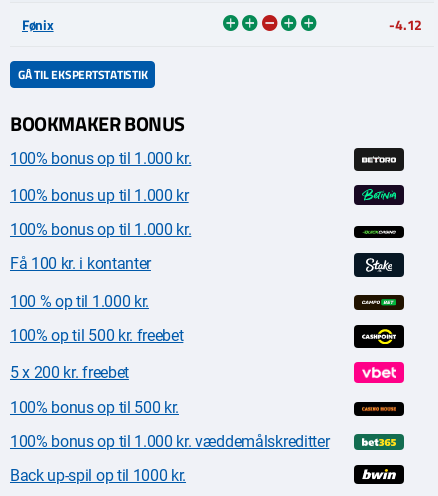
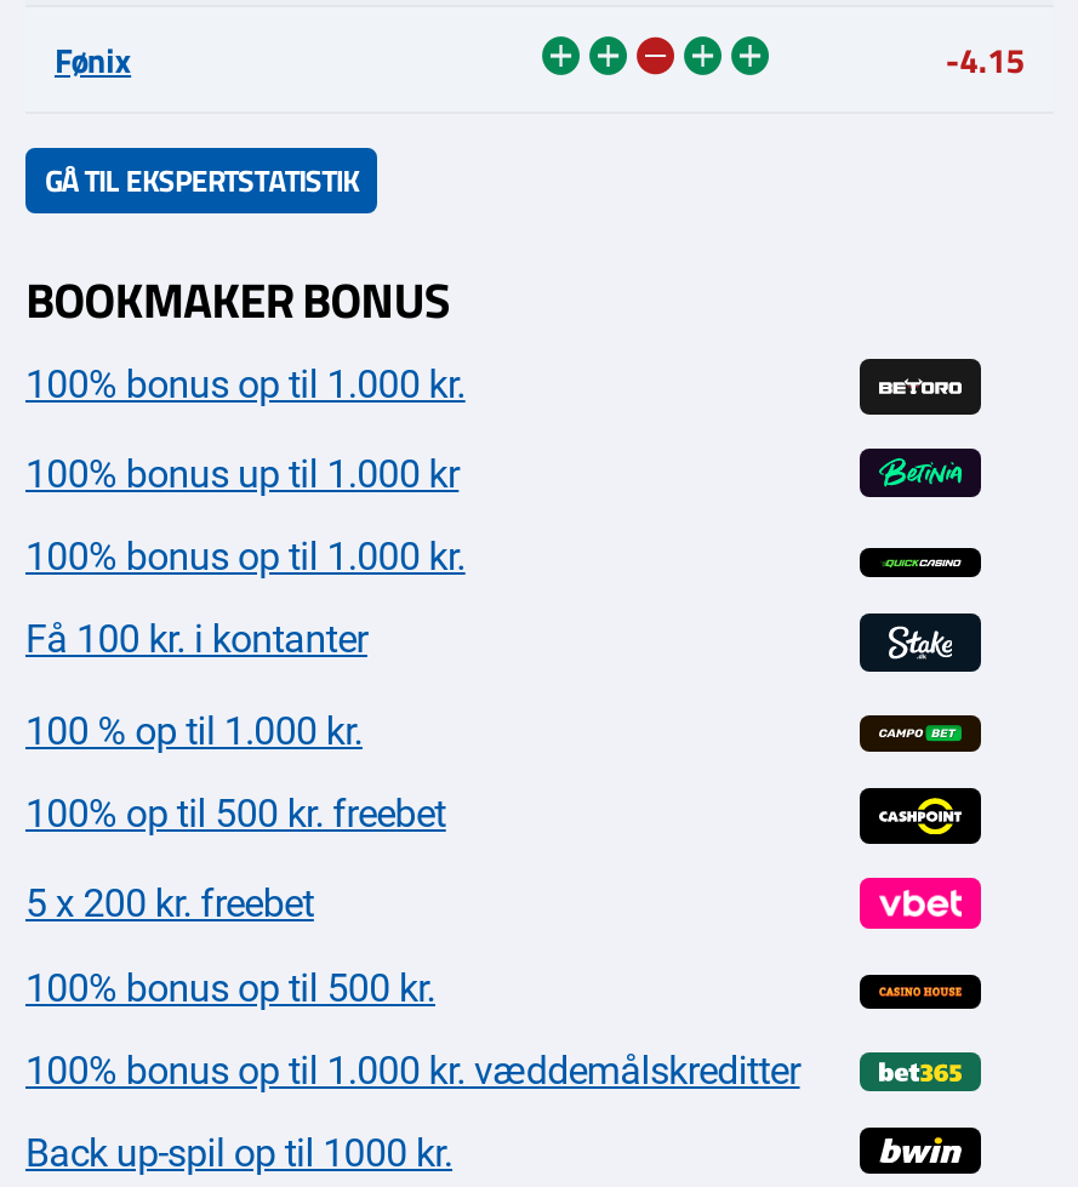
[389,14,422,35] -4.12 -> [946,34,1025,85] -4.15

